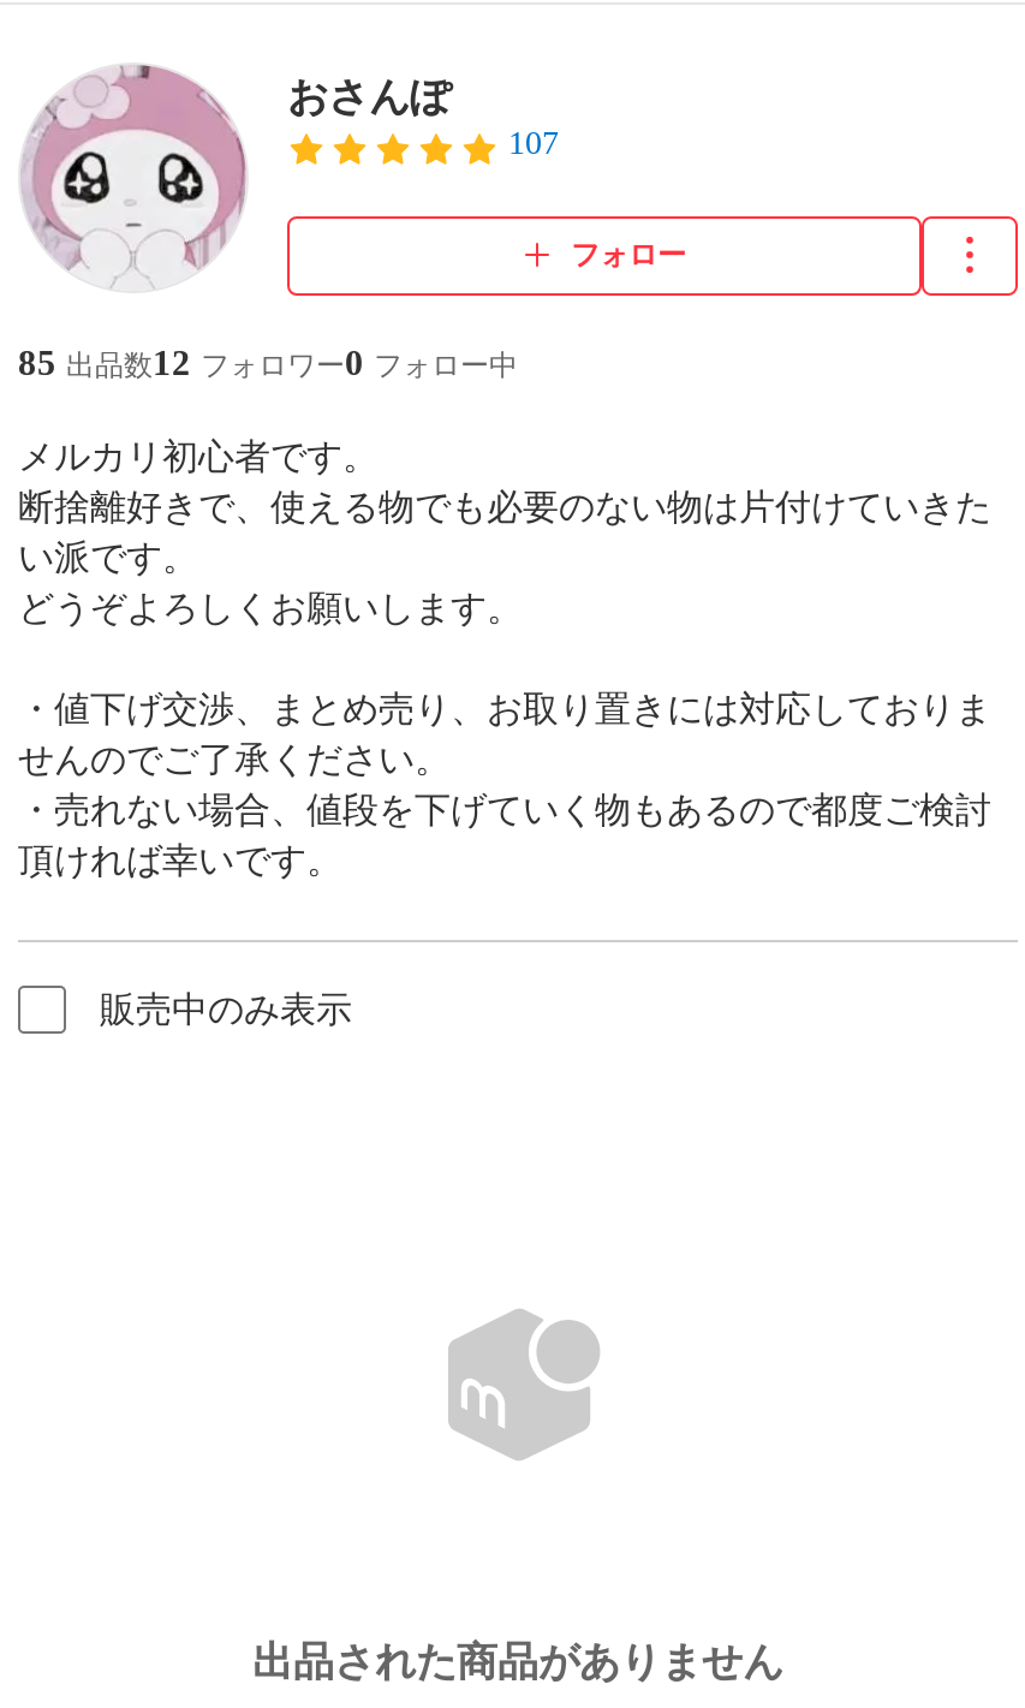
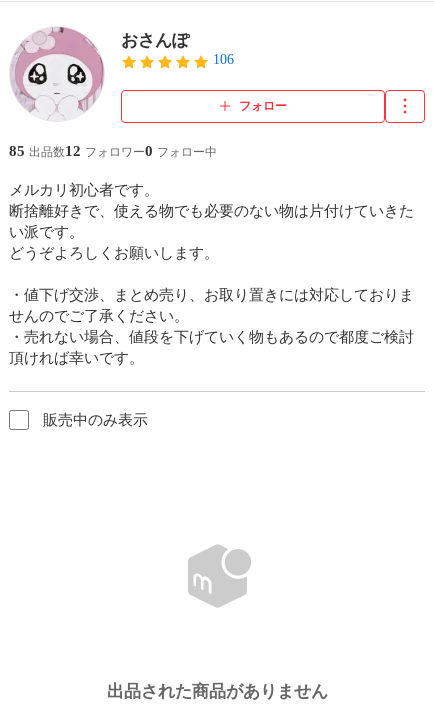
[508,124,559,160] 107 -> [213,51,234,66] 106

